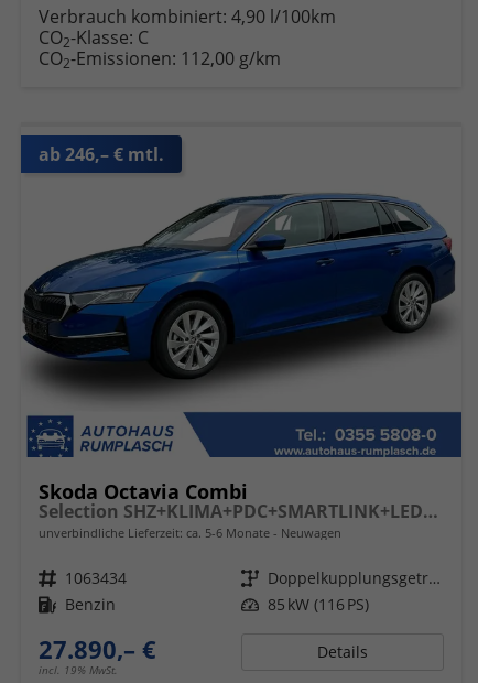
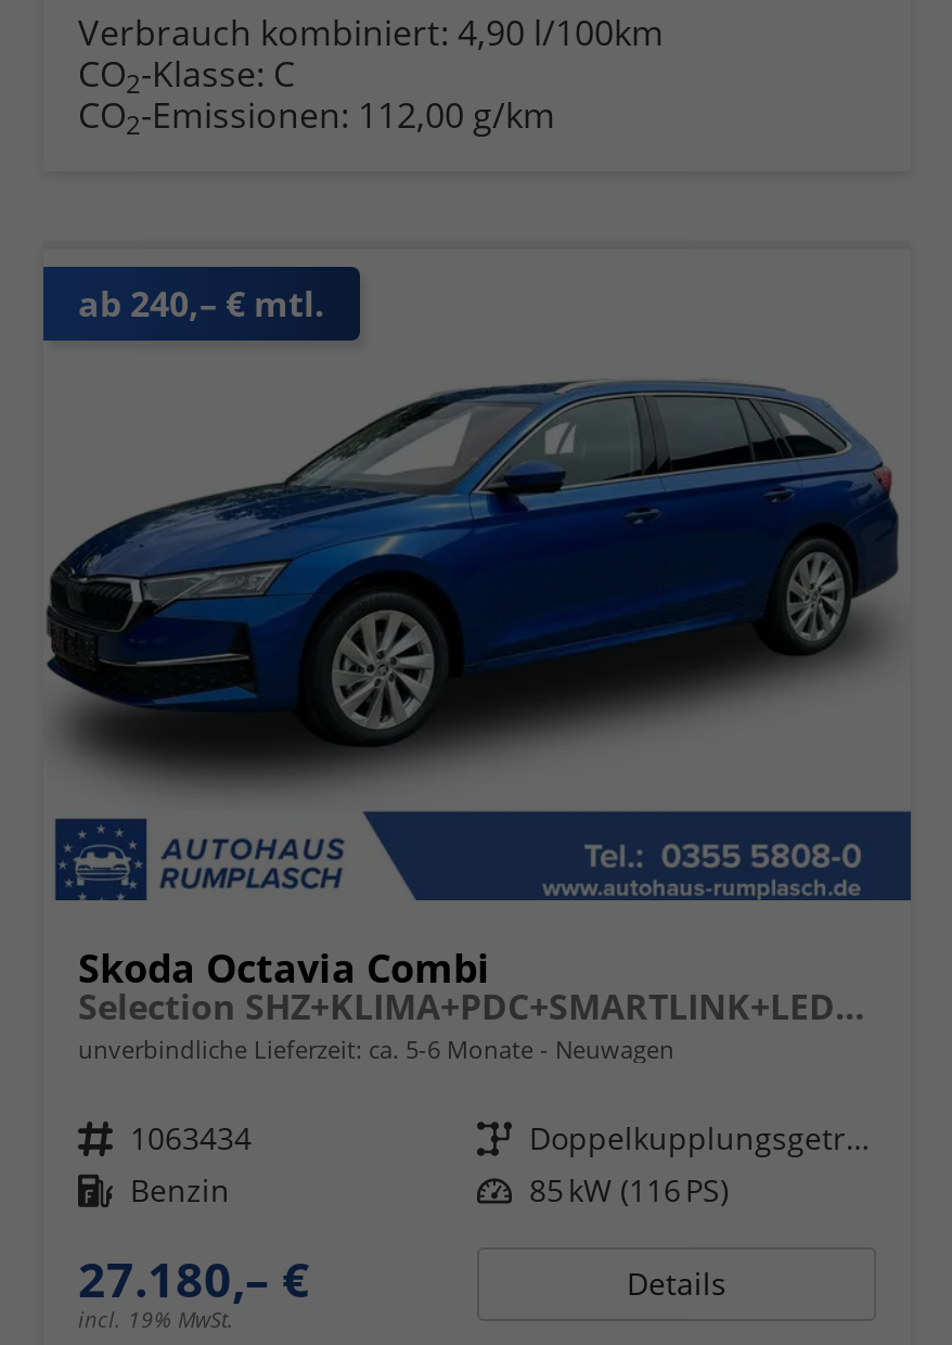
[39,142,164,166] ab 246,– € mtl. -> [78,279,325,327] ab 240,– € mtl.
[39,633,156,666] 27.890,– € -> [78,1246,310,1311] 27.180,– €

